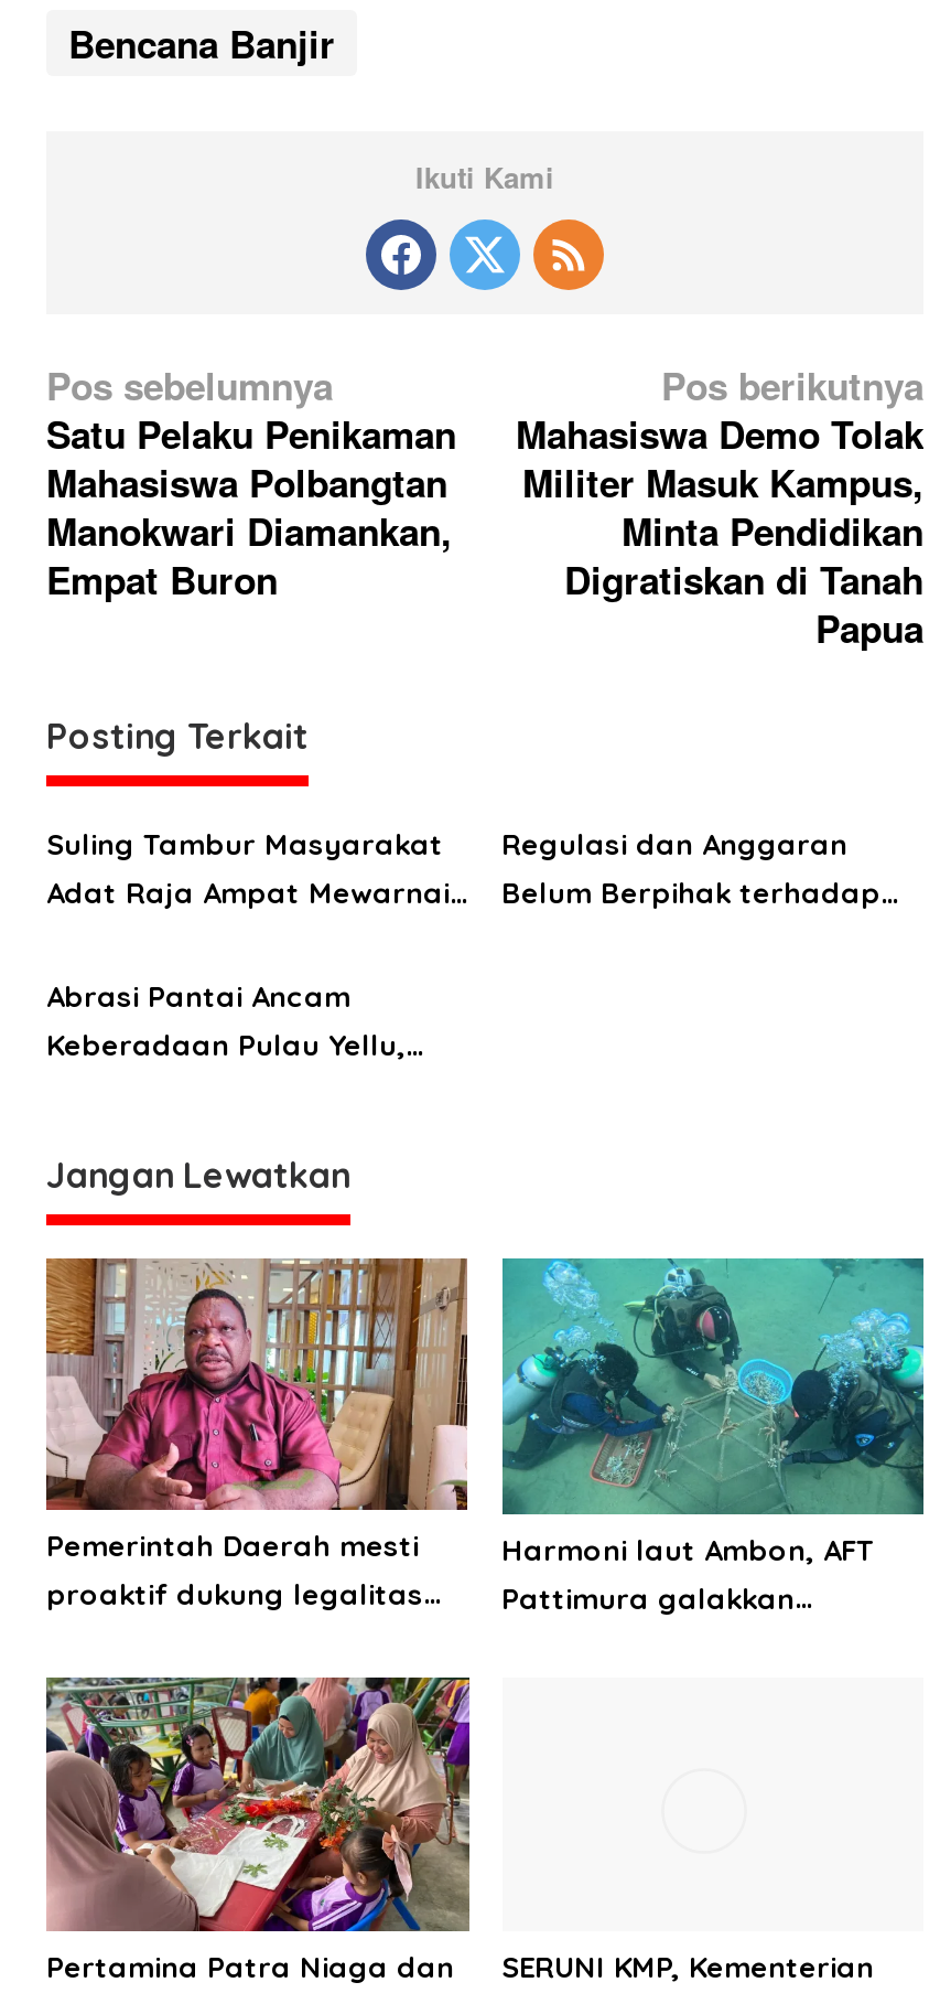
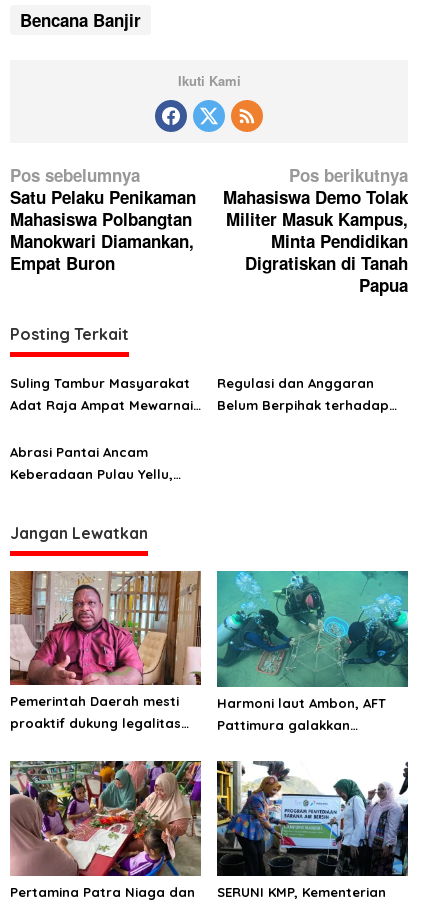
none -> [216,760,409,877] [image]

